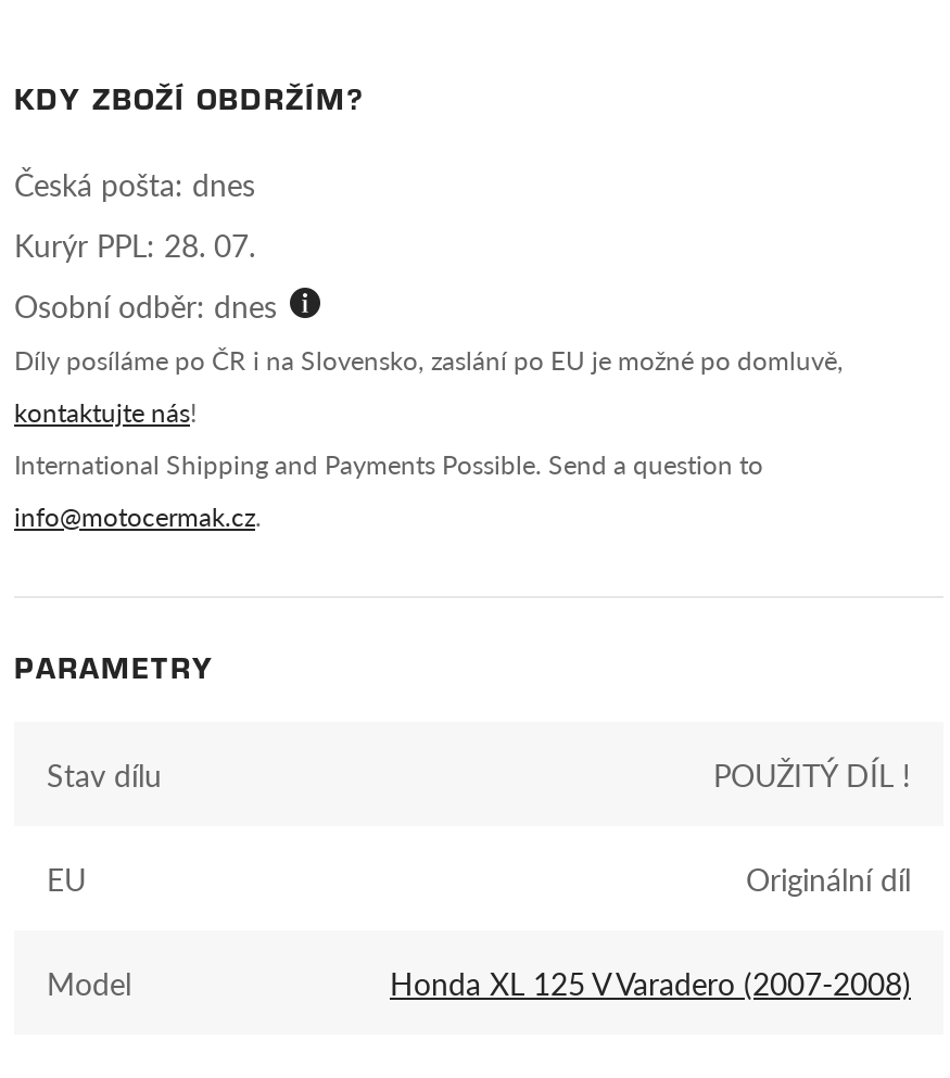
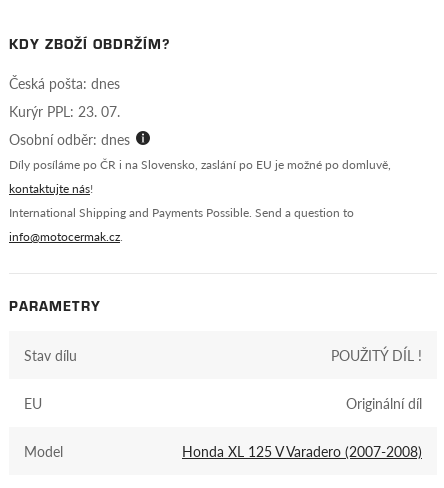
[14,223,255,266] Kurýr PPL: 28. 07. -> [9,101,120,121] Kurýr PPL: 23. 07.

